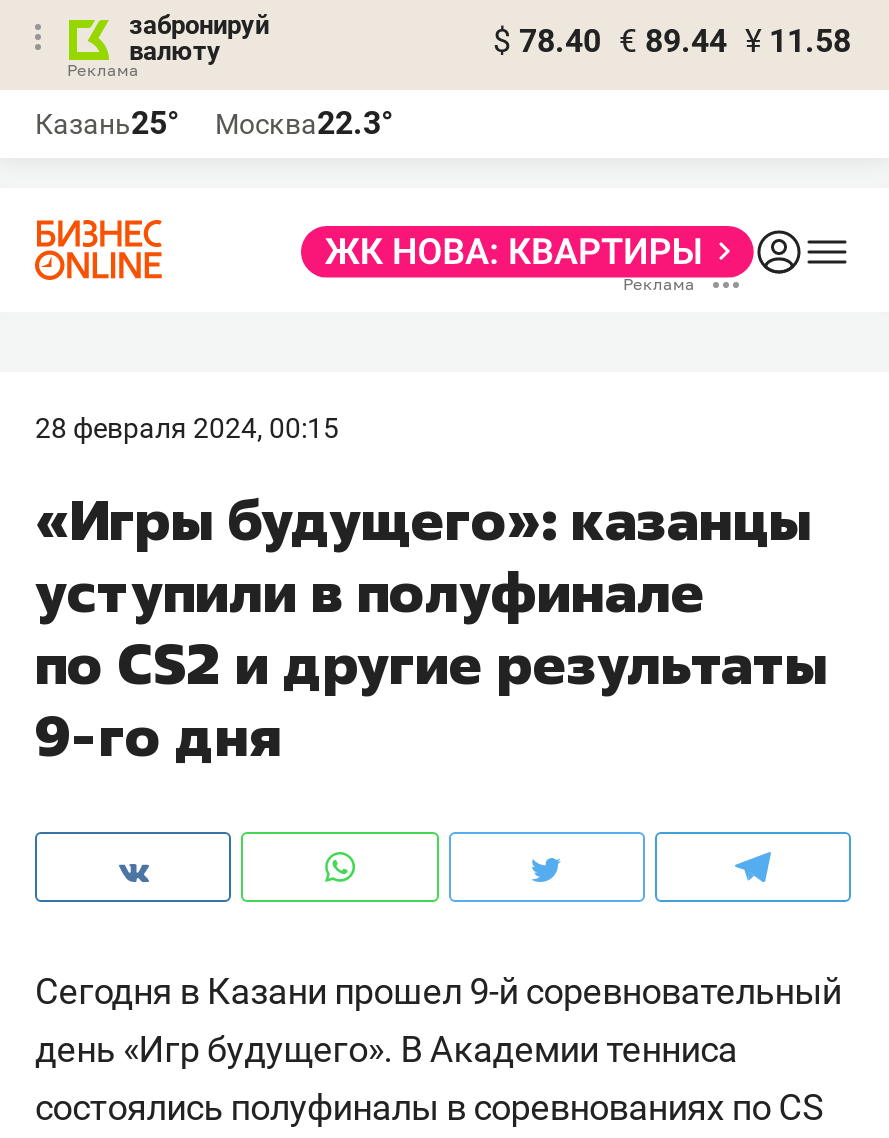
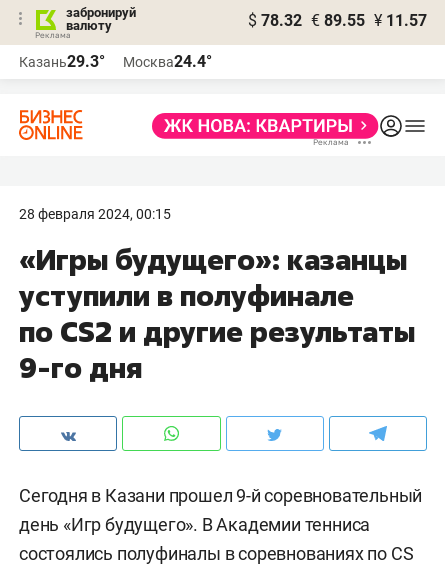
[493,22,851,60] $ 78.40 € 89.44 ¥ 11.58 -> [248,11,427,30] $ 78.32 € 89.55 ¥ 11.57
[35,104,179,142] Казань25° -> [19,52,105,71] Казань29.3°
[215,104,393,142] Москва22.3° -> [123,52,212,71] Москва24.4°

